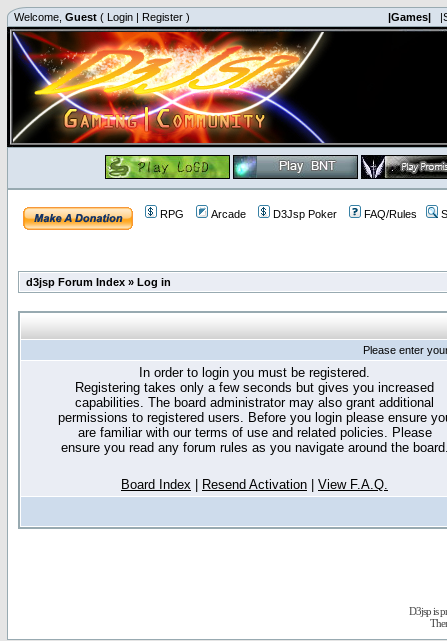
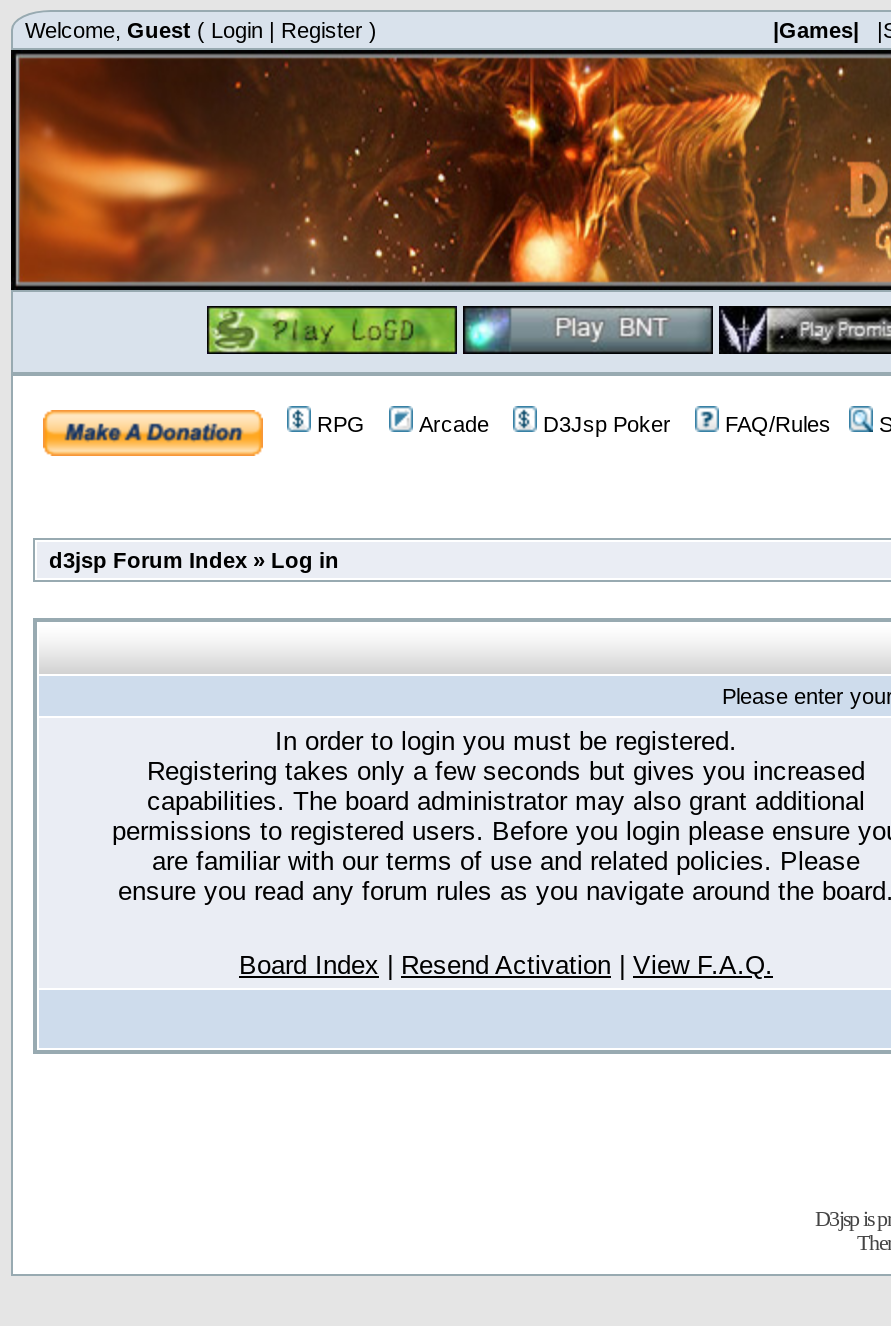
[11,31,444,144] [image] -> [19,56,885,284] [image]

